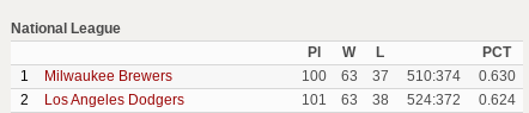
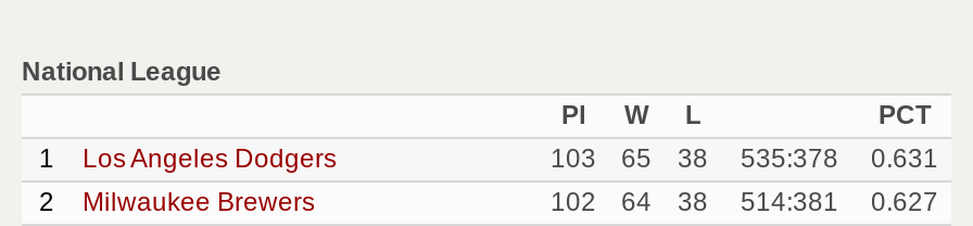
moved [44,68,172,84] -> [83,187,315,217]: Milwaukee Brewers
[302,68,516,108] 100 | 63 | 37 | 510:374 | 0.630 | 101 | 63 -> [551,187,652,217] 102 | 64
none -> [551,143,938,174] 103 | 65 | 38 | 535:378 | 0.631
moved [20,92,184,108] -> [39,143,337,217]: 2 | Los Angeles Dodgers
[407,92,461,108] 524:372 -> [741,187,838,217] 514:381
[479,92,516,108] 0.624 -> [871,187,938,217] 0.627

